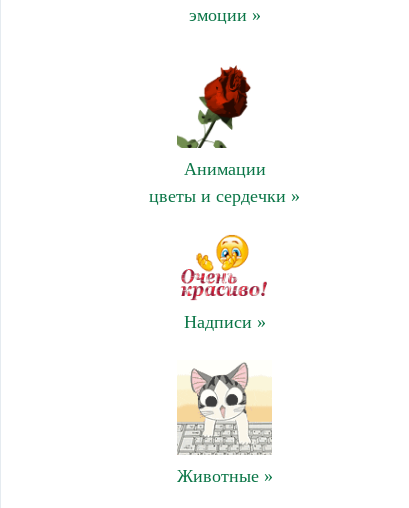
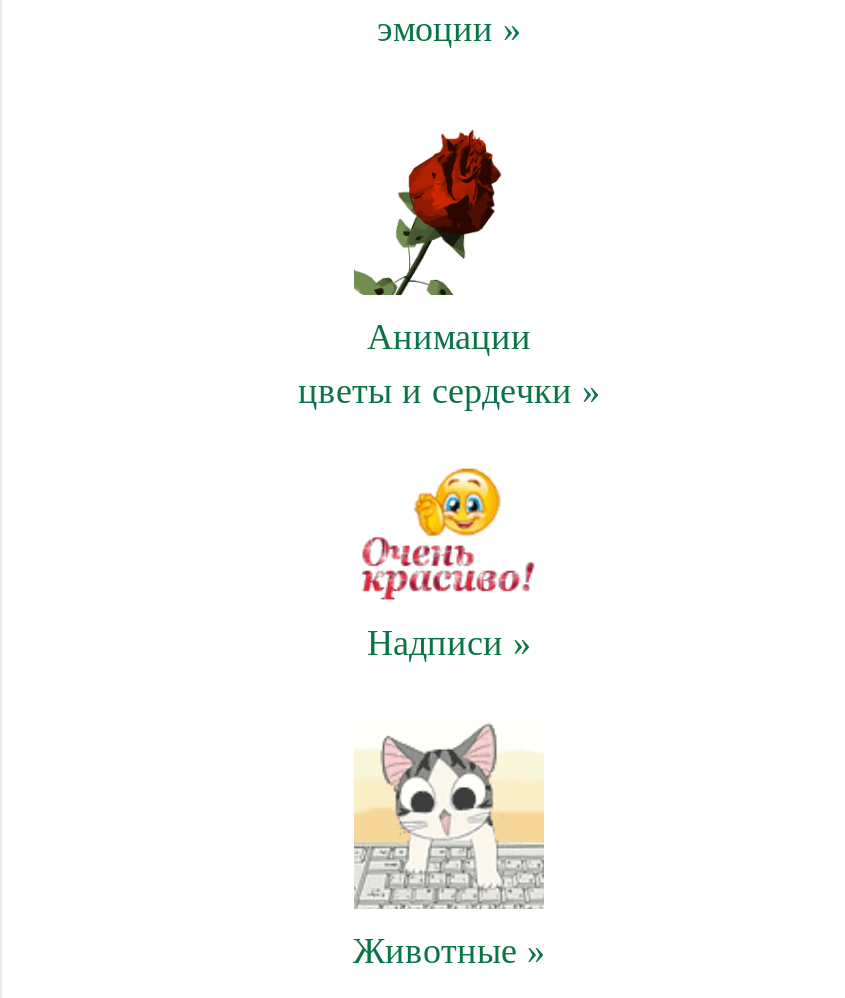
[182,235,264,300] [image] -> [364,479,484,599] [image]

